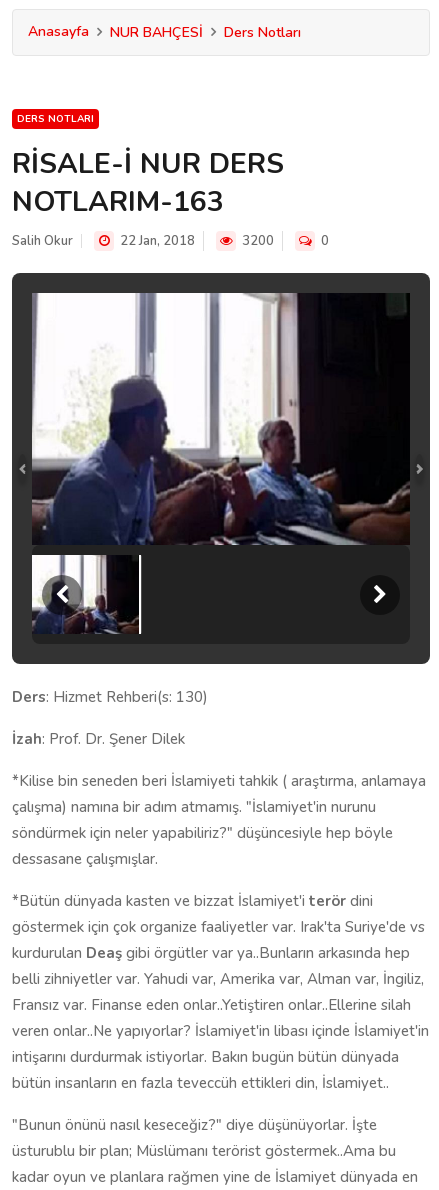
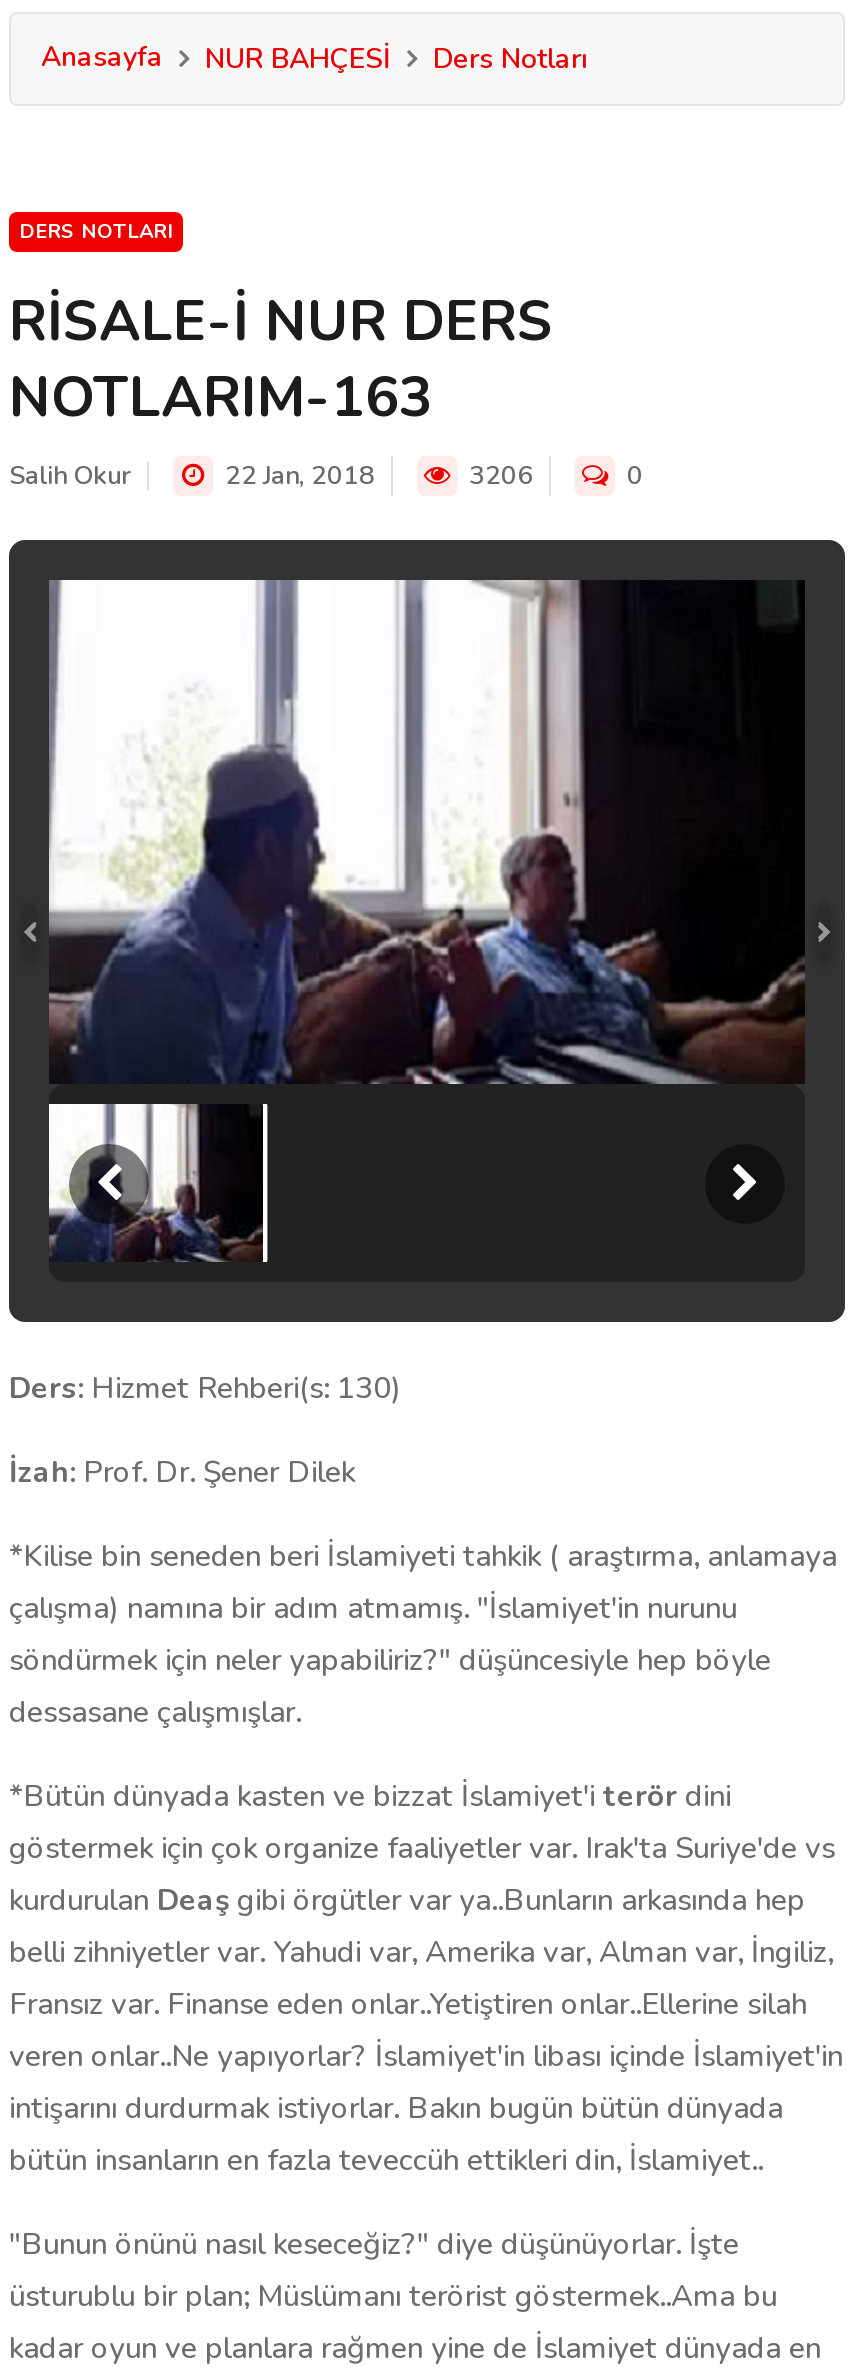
[239,232,274,250] 3200 -> [463,458,533,494] 3206

